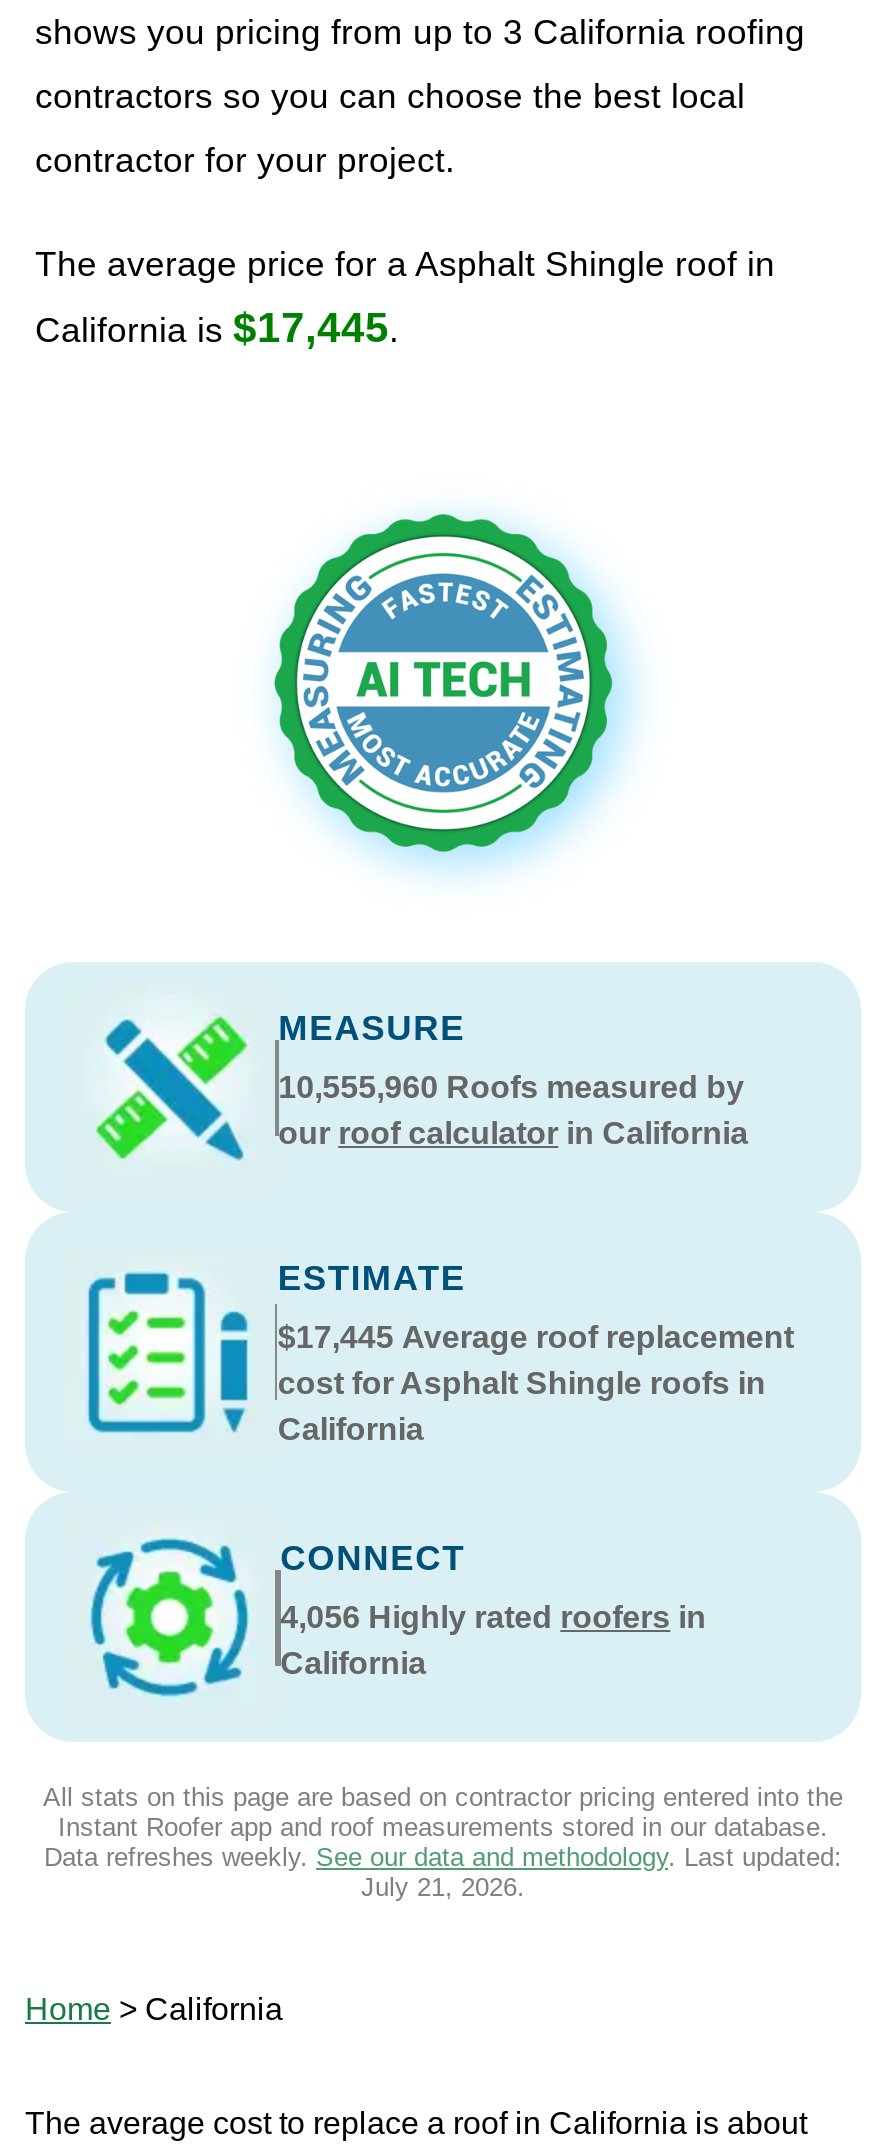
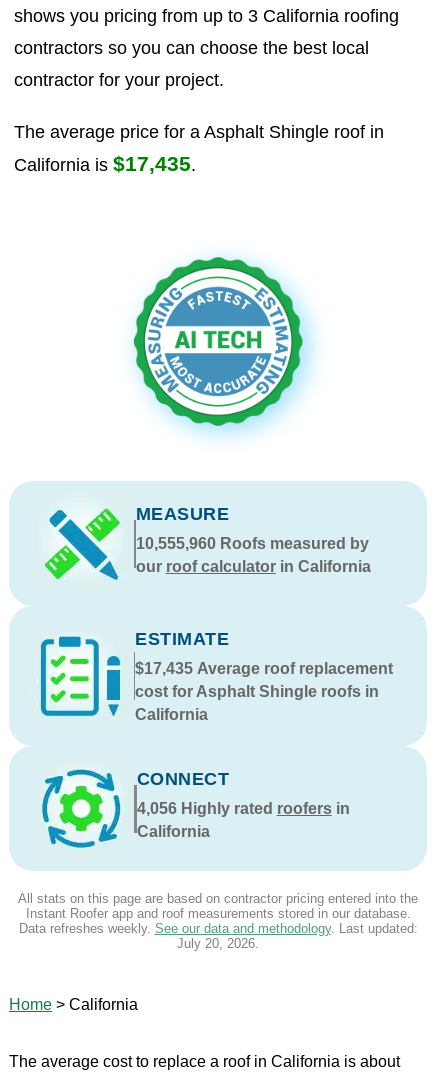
[35,304,399,350] California is $17,445. -> [14,152,196,175] California is $17,435.
[278,1320,794,1354] $17,445 Average roof replacement -> [135,660,393,677] $17,435 Average roof replacement
[361,1872,525,1902] July 21, 2026. -> [177,936,259,951] July 20, 2026.

